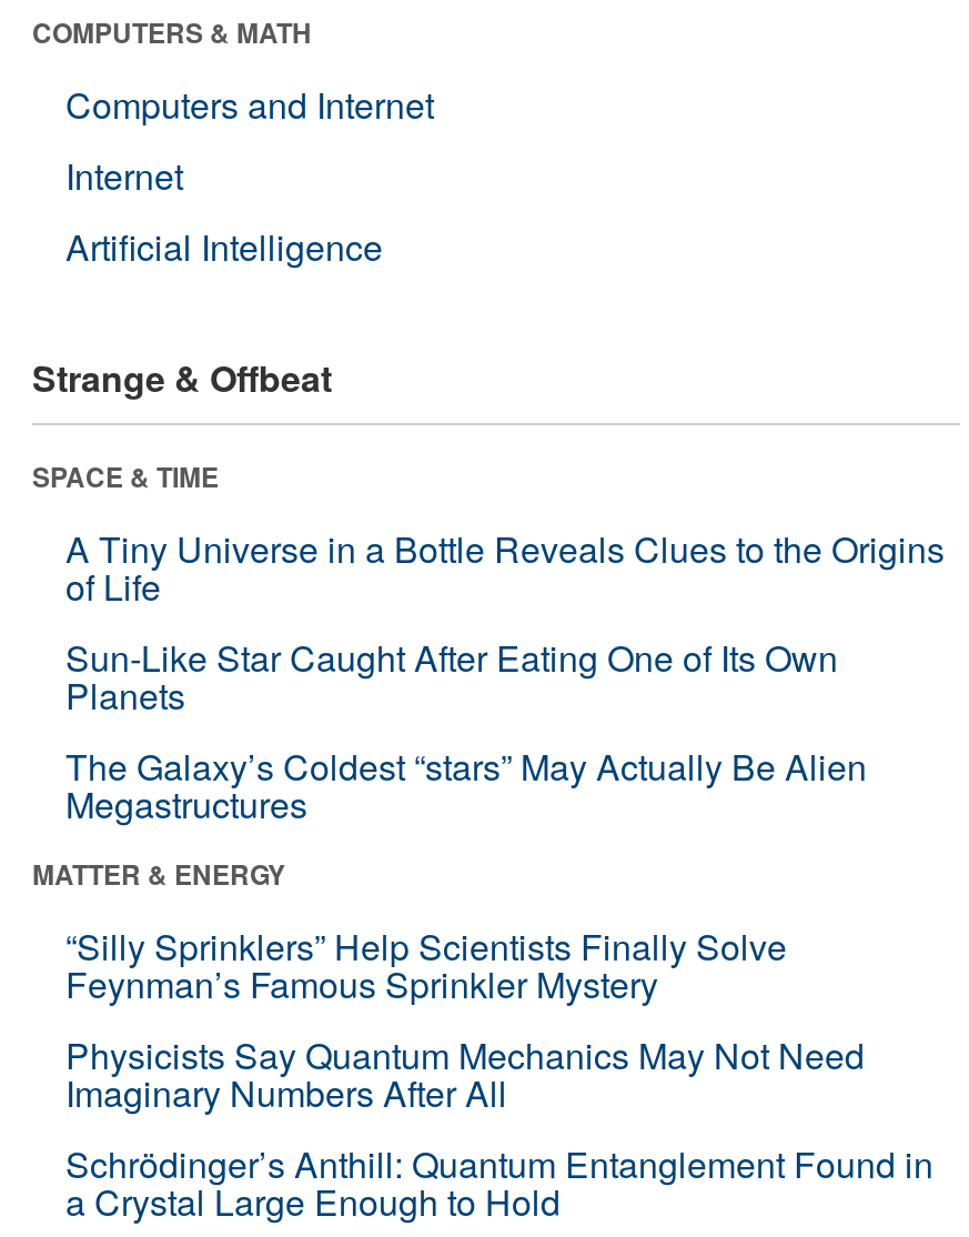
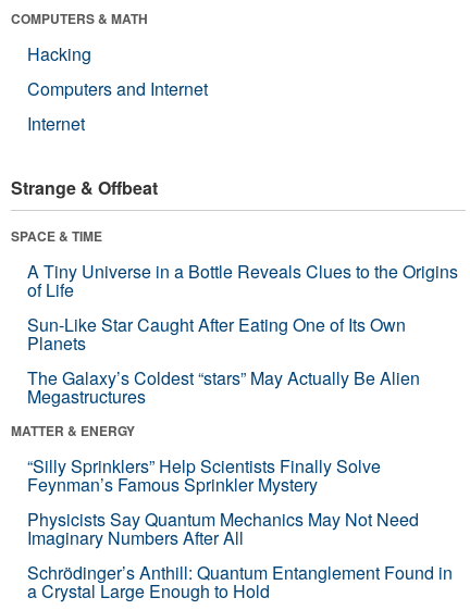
none -> [27,41,91,66] Hacking
moved [65,78,434,201] -> [27,76,208,136]: Computers and Internet | Internet
[65,221,383,272] Artificial Intelligence -> none

